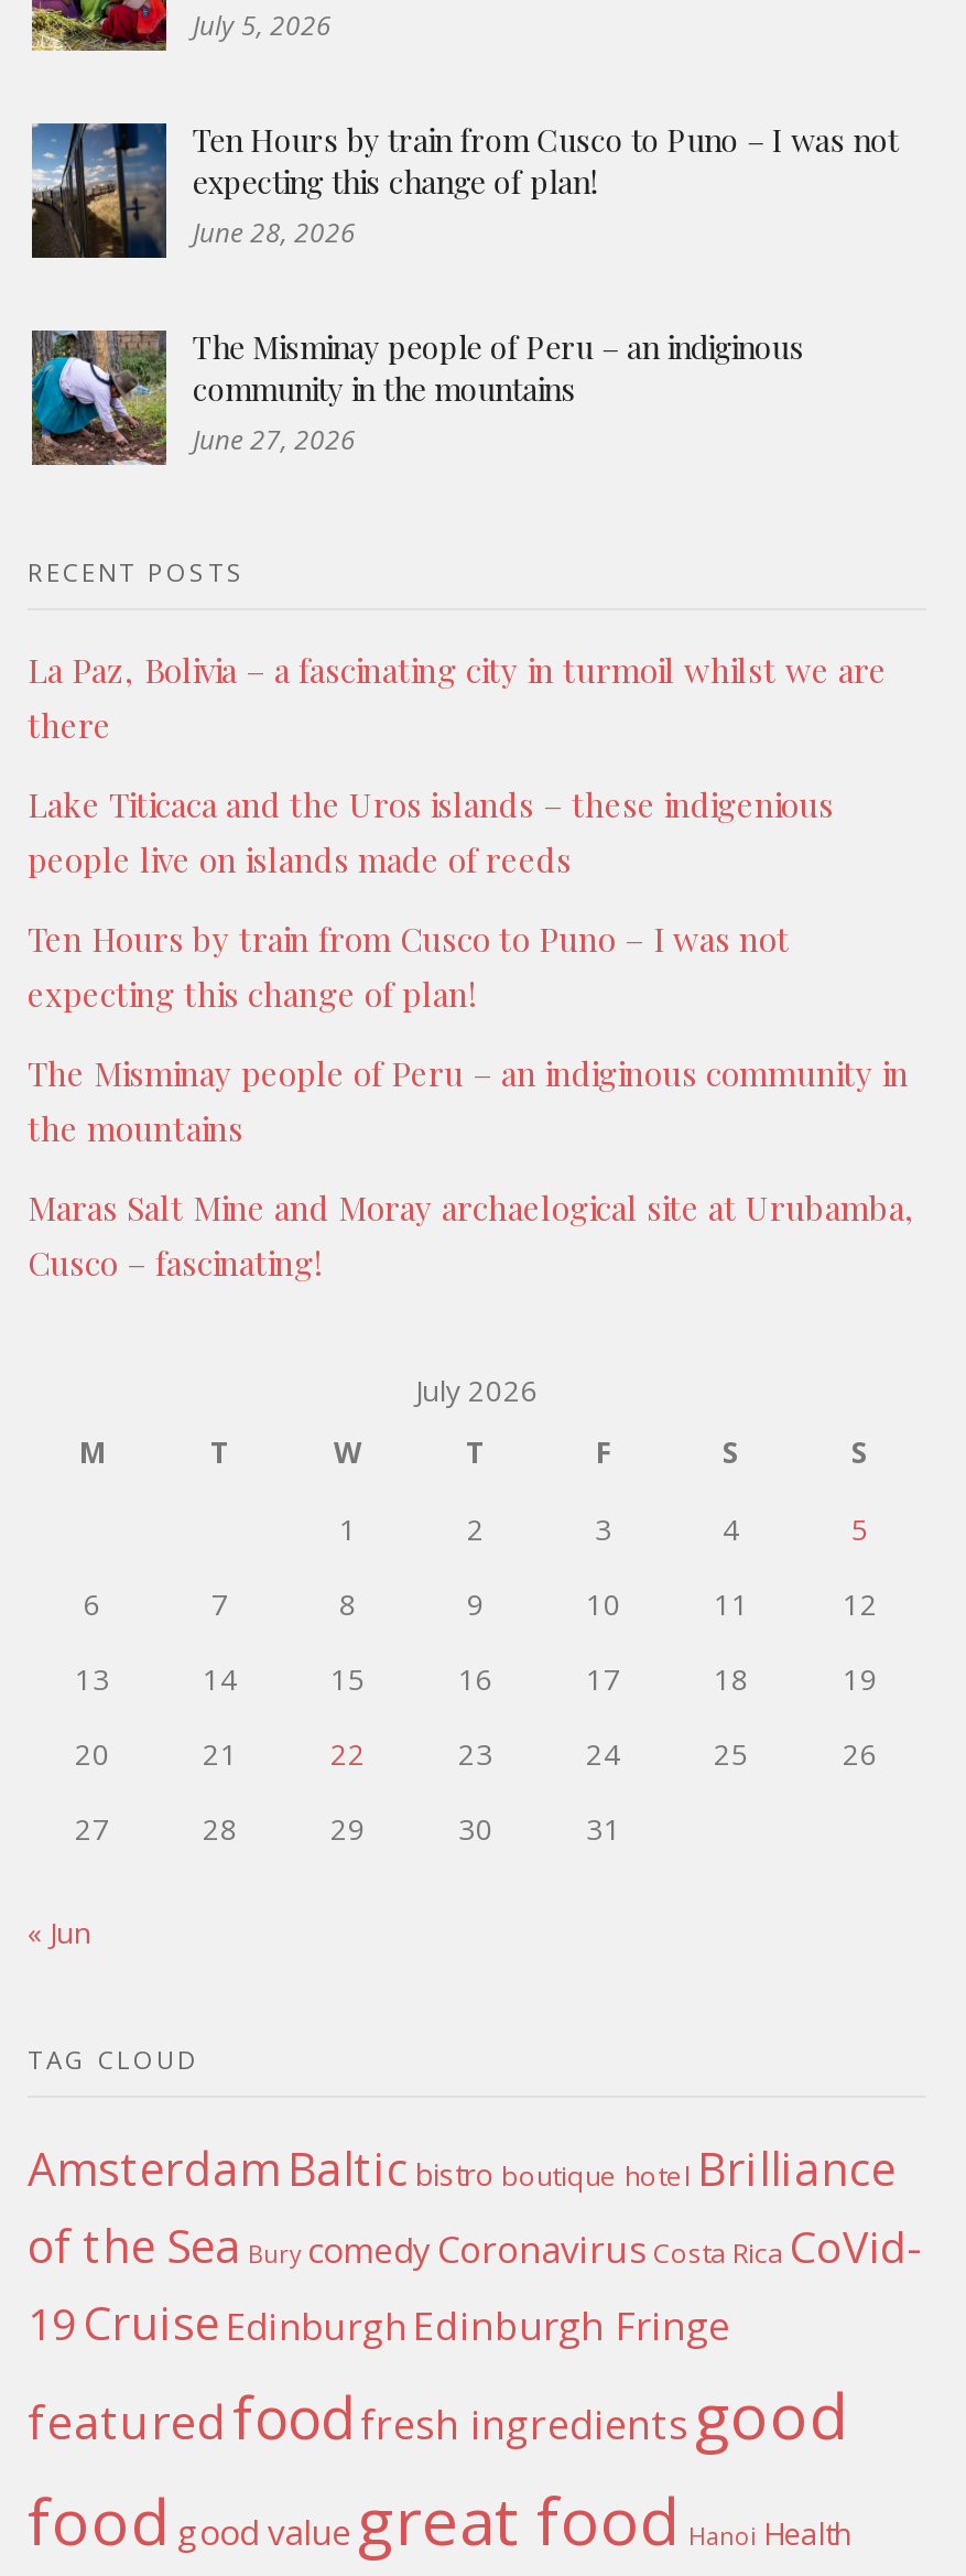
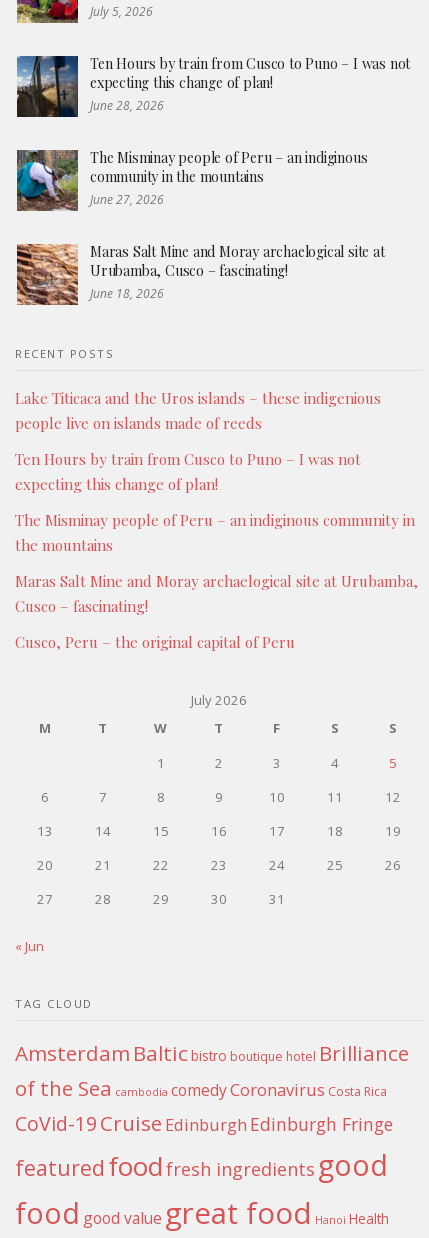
none -> [16,242,385,302] [image] | Maras Salt Mine and Moray archaelogical site at | Urubamba, Cusco – fascinating! | June 18, 2026
moved [28,554,246,587] -> [15,346,114,361]: RECENT POSTS
[28,647,887,746] La Paz, Bolivia – a fascinating city in turmoil whilst we are | there -> none
none -> [15,632,295,652] Cusco, Peru – the original capital of Peru
[28,2214,922,2353] of the Sea Bury comedy Coronavirus Costa Rica CoVid- | 19 Cruise Edinburgh Edinburgh Fringe -> [15,1074,393,1137] of the Sea cambodia comedy Coronavirus Costa Rica | CoVid-19 Cruise Edinburgh Edinburgh Fringe

